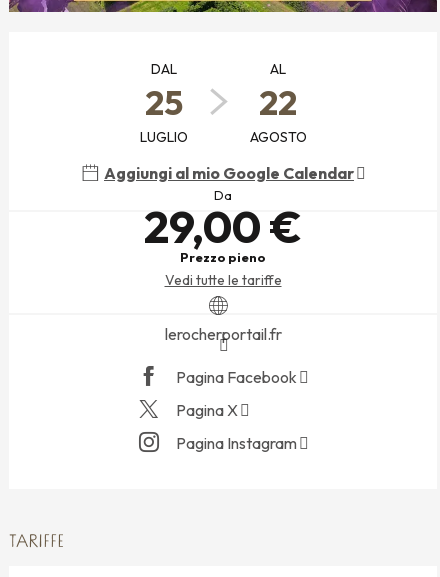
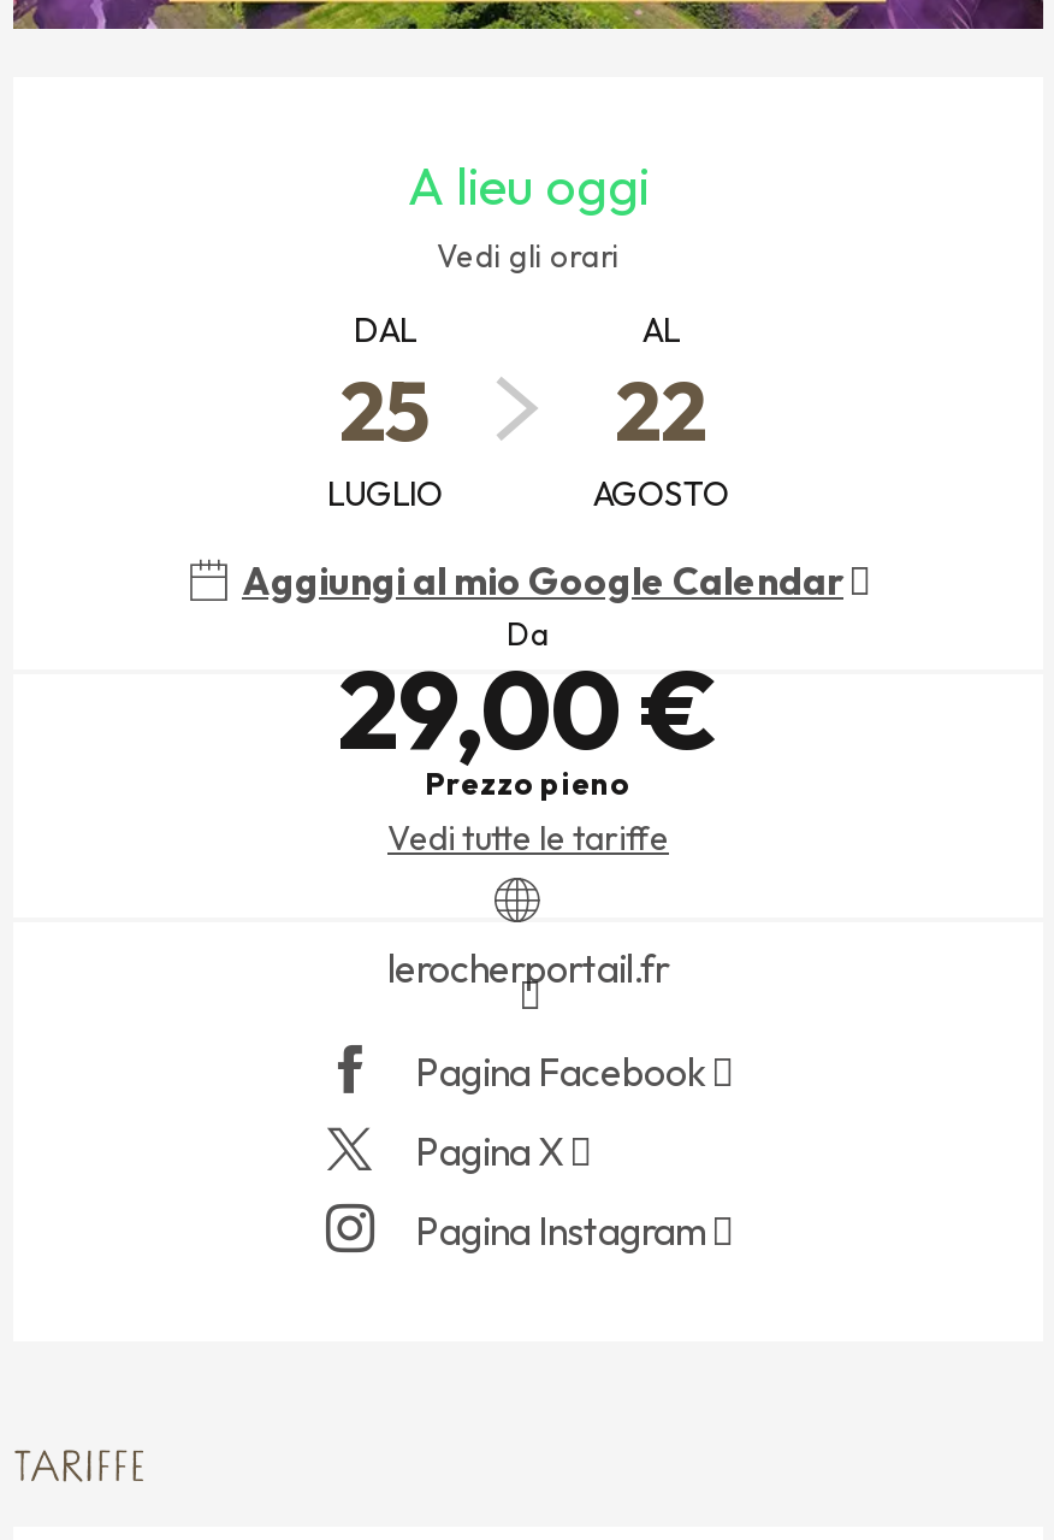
none -> [408,152,649,275] A lieu oggi | Vedi gli orari

